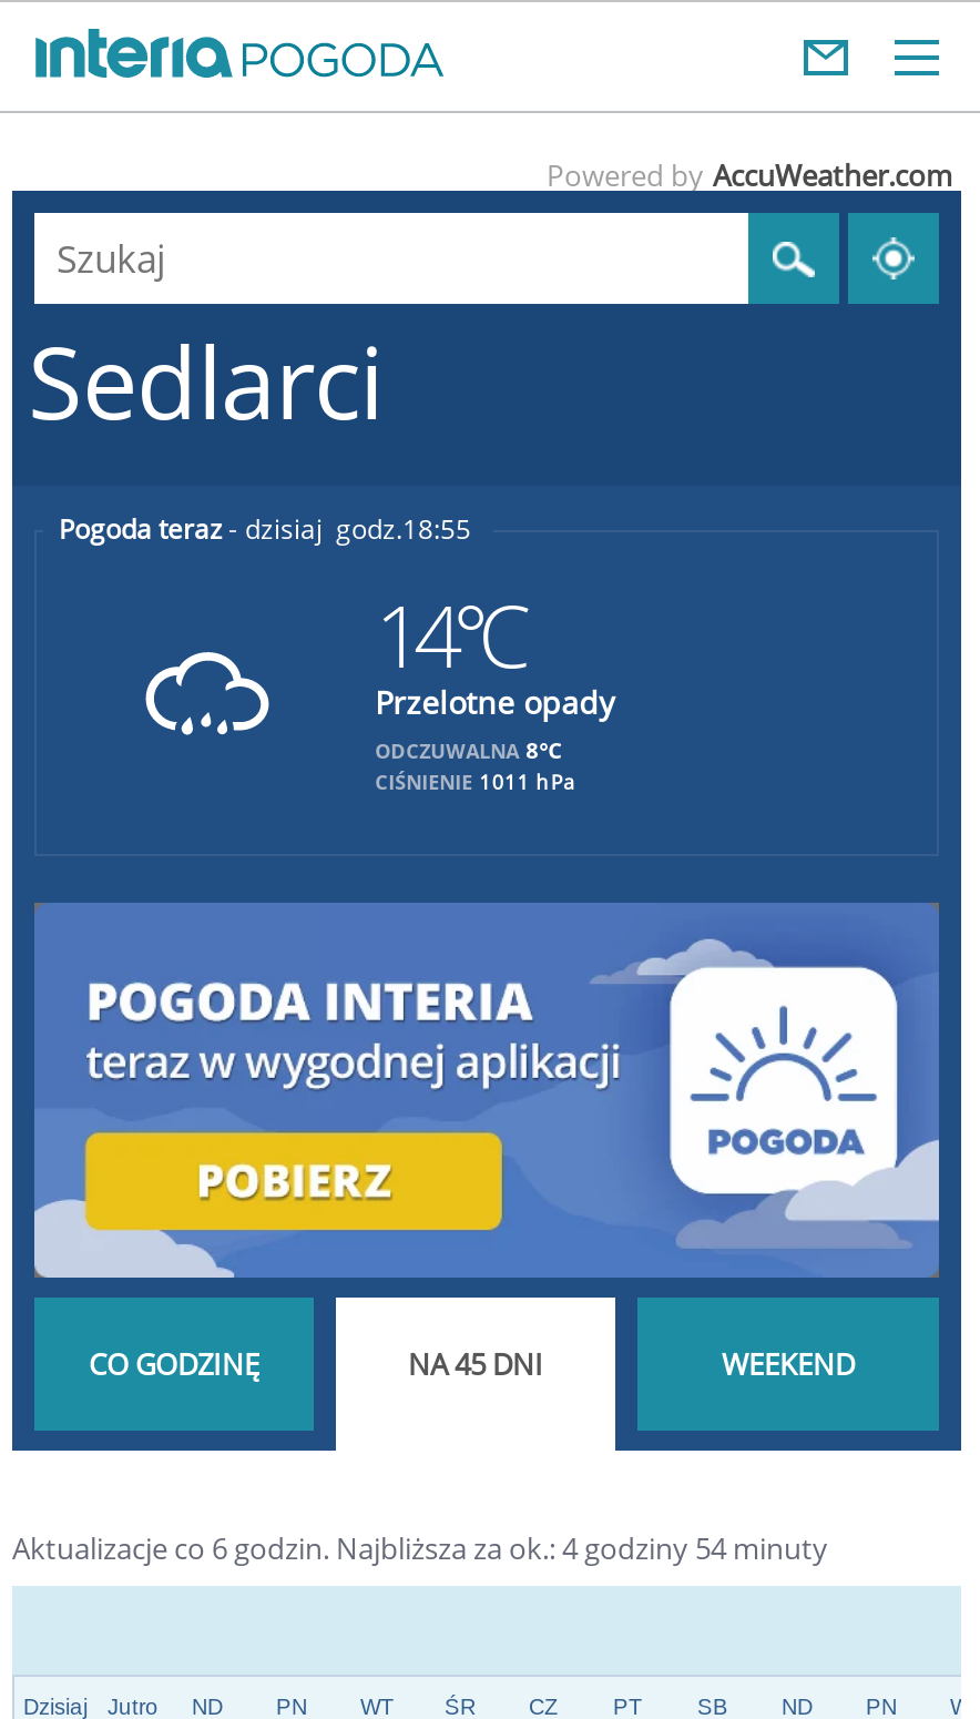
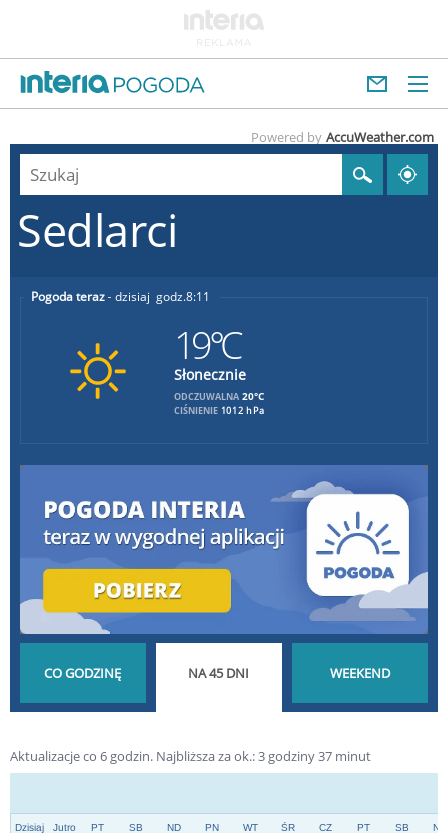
[375,510,614,796] 18:55 | 14°C | Przelotne opady | ODCZUWALNA 8°C | CIŚNIENIE 1011 hPa -> [174,288,264,417] 8:11 | 19°C | Słonecznie | ODCZUWALNA 20°C | CIŚNIENIE 1012 hPa
[143,632,272,756] [image] -> [69,342,127,400] [image]
[12,1529,828,1569] Aktualizacje co 6 godzin. Najbliższa za ok.: 4 godziny 54 minuty -> [10,747,371,765] Aktualizacje co 6 godzin. Najbliższa za ok.: 3 godziny 37 minut

